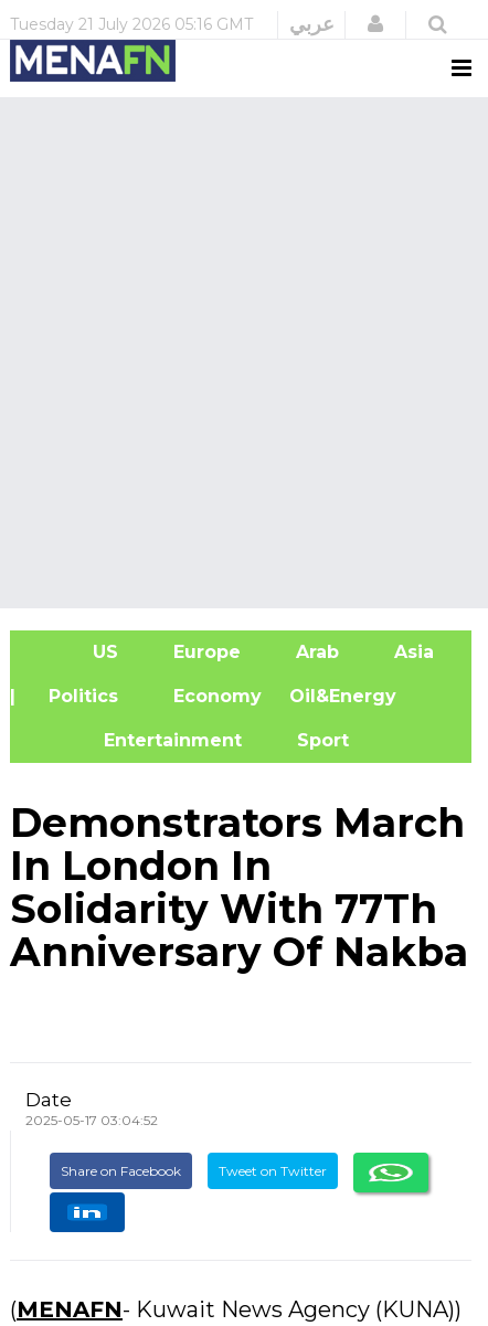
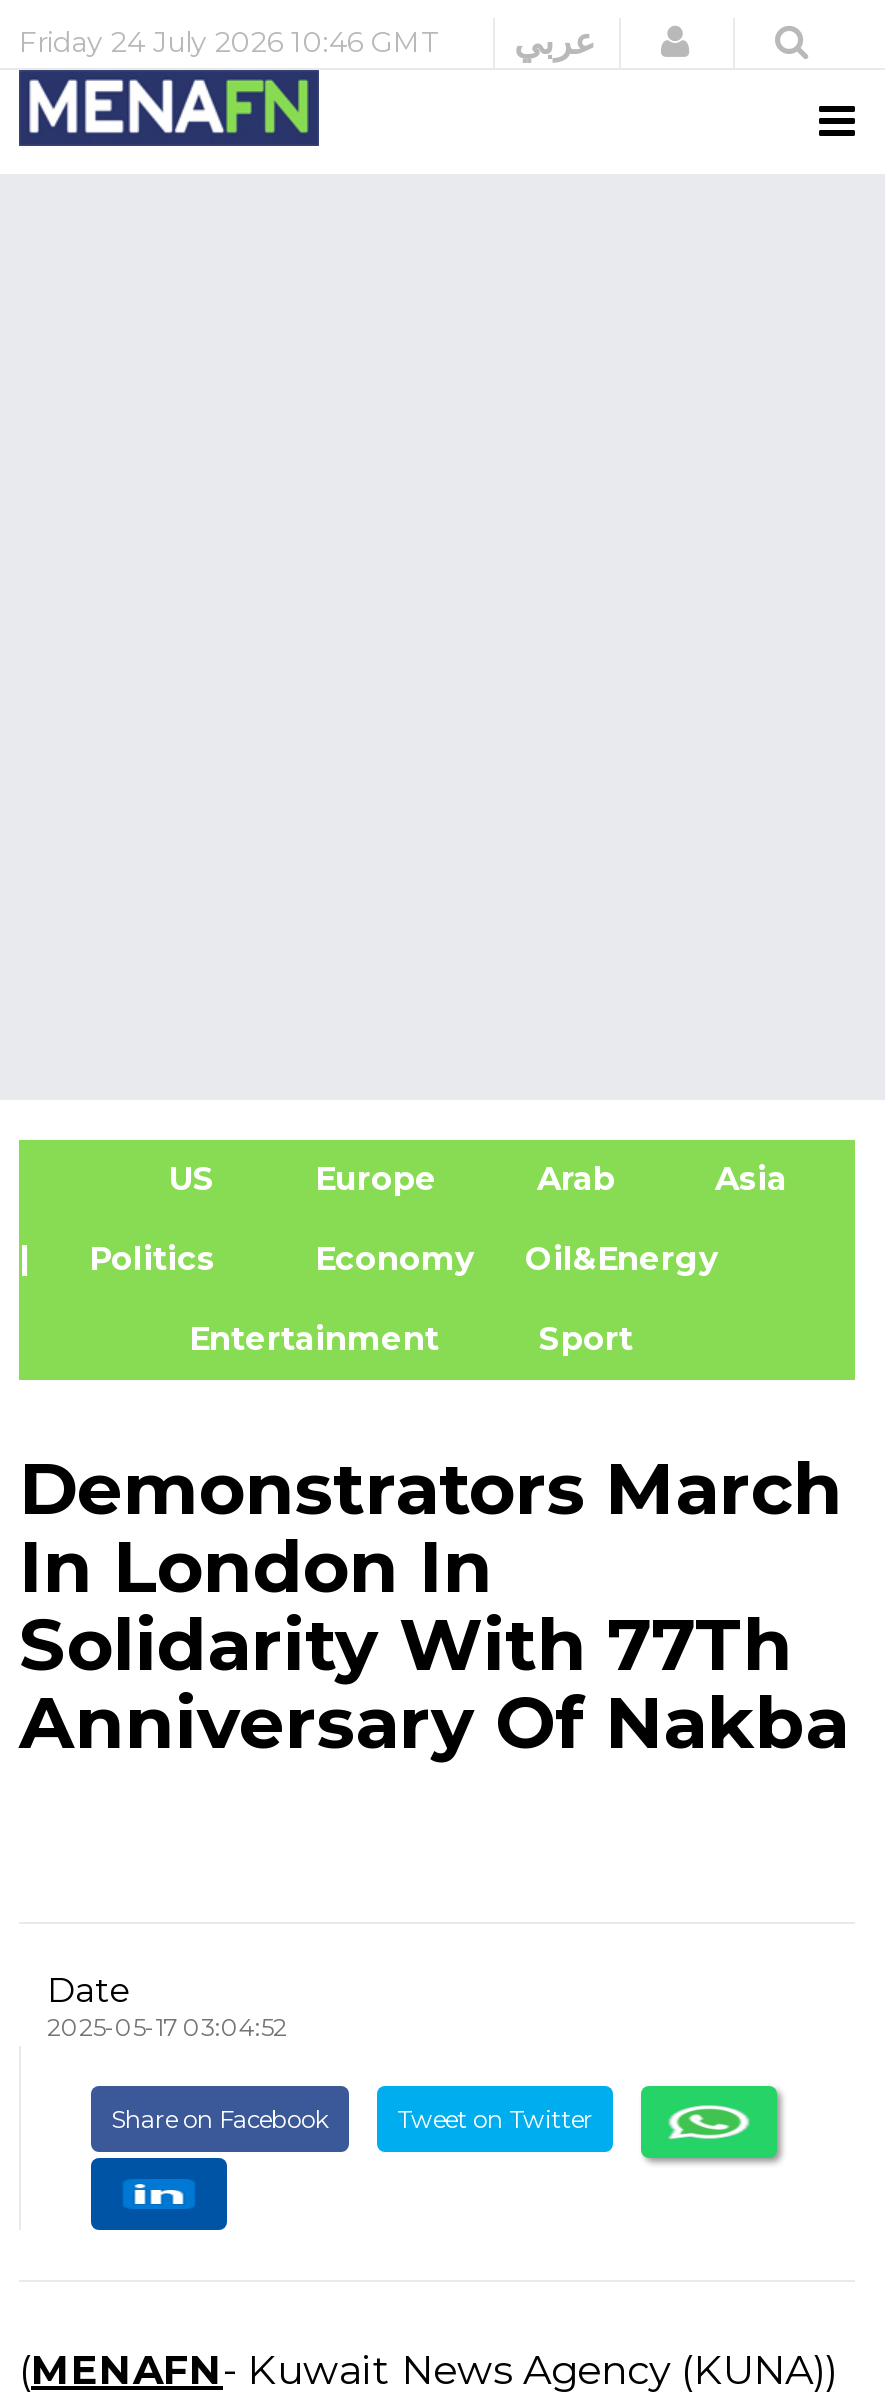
[10,14,253,34] Tuesday 21 July 2026 05:16 GMT -> [19,24,437,60] Friday 24 July 2026 10:46 GMT

